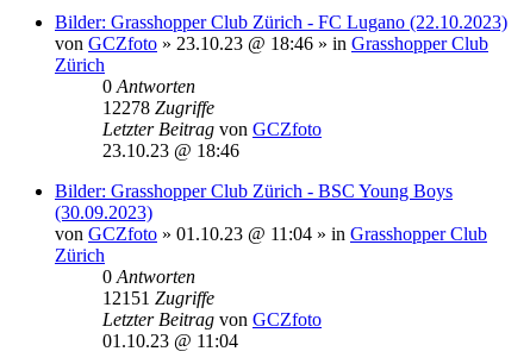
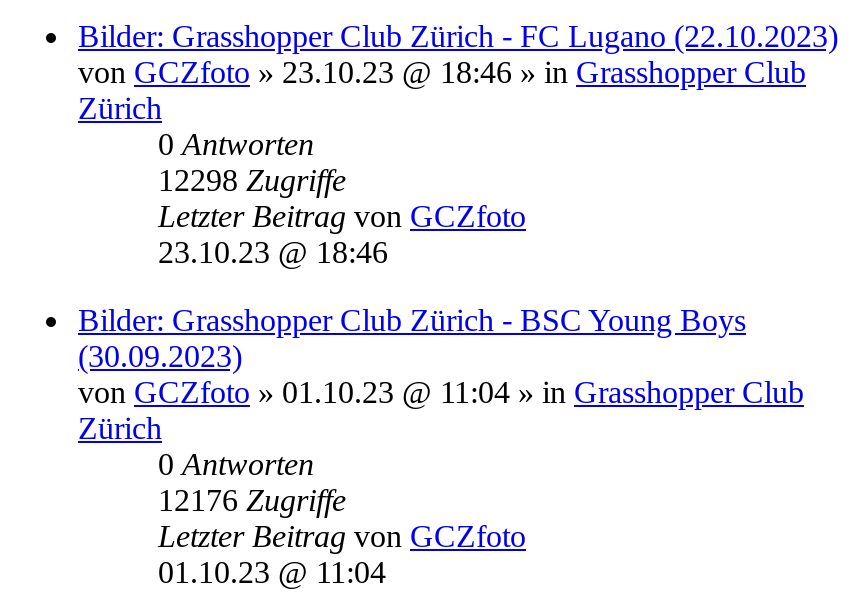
[102,98,214,118] 12278 Zugriffe -> [158,164,346,198] 12298 Zugriffe
[102,288,214,308] 12151 Zugriffe -> [158,484,346,518] 12176 Zugriffe

